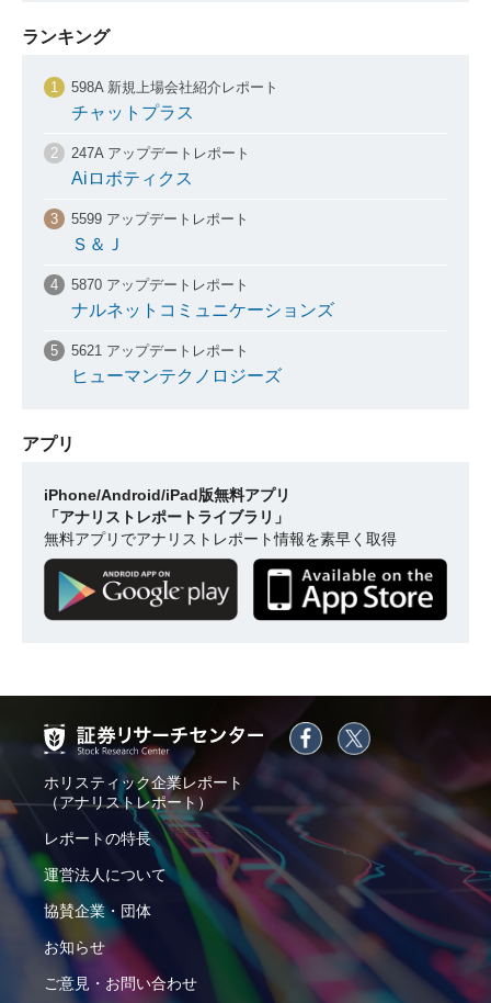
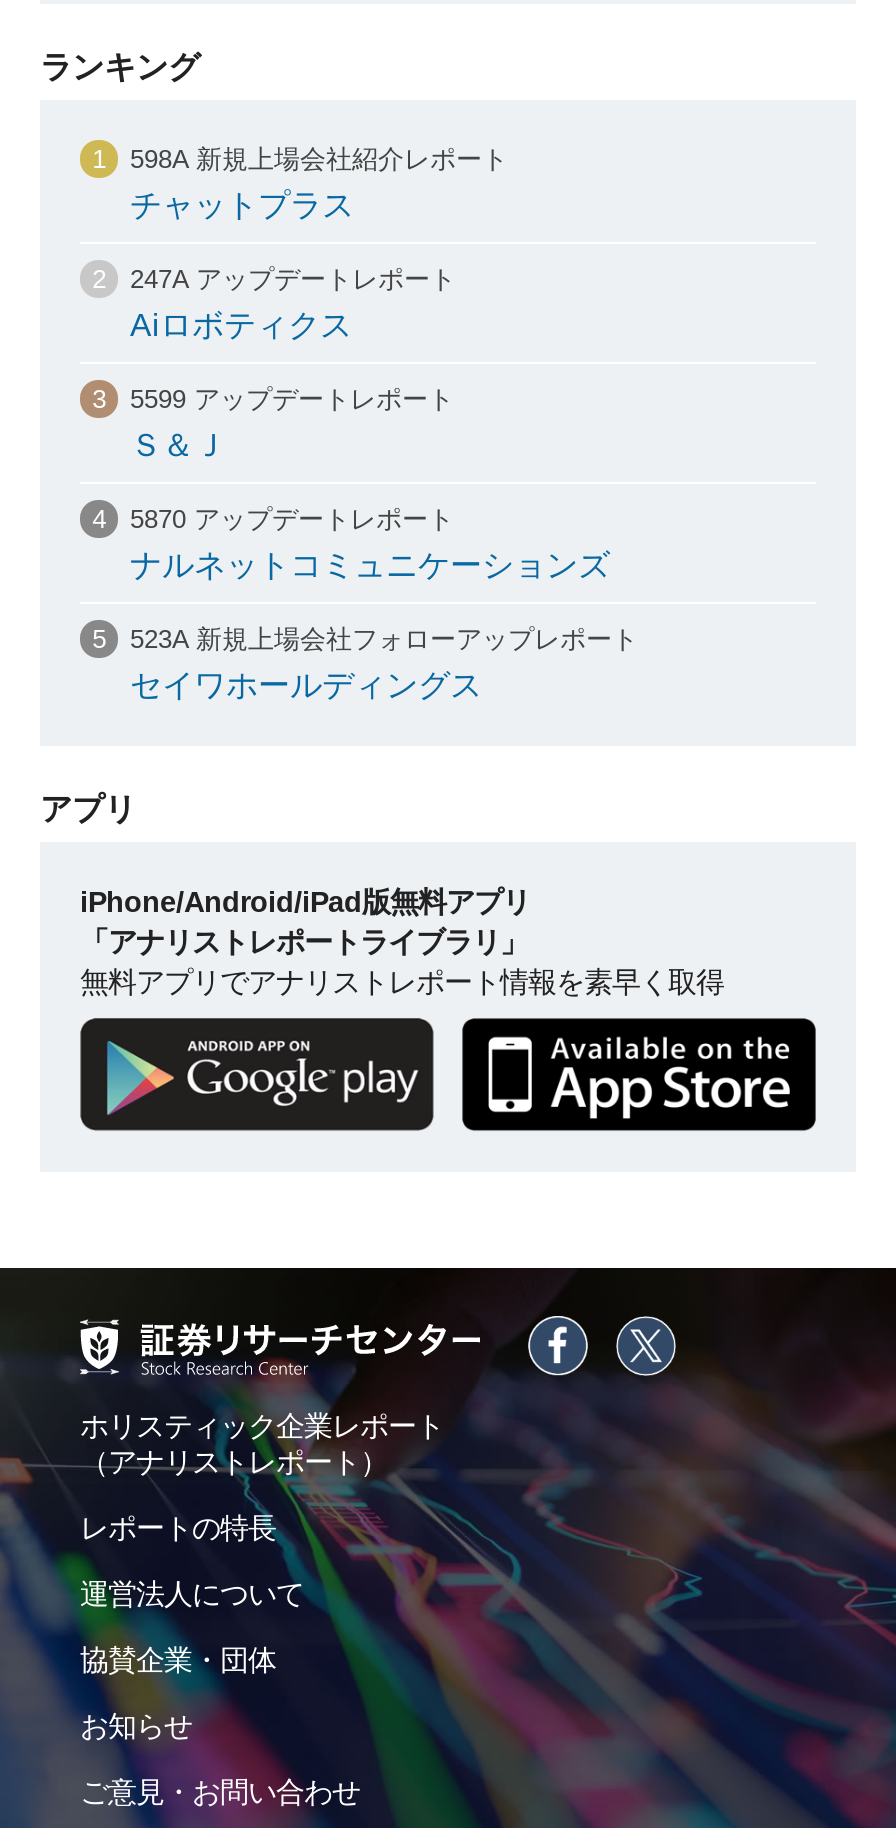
[71,343,282,385] 5621 アップデートレポート | ヒューマンテクノロジーズ -> [130,624,638,702] 523A 新規上場会社フォローアップレポート | セイワホールディングス

